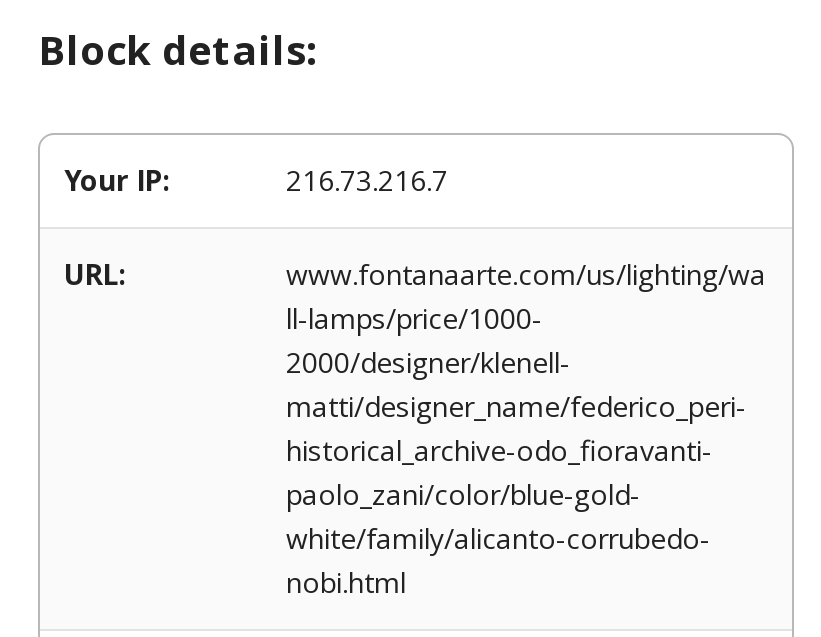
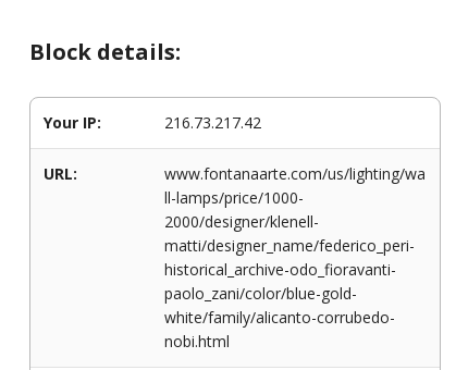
[286,161,448,199] 216.73.216.7 -> [164,112,261,133] 216.73.217.42

